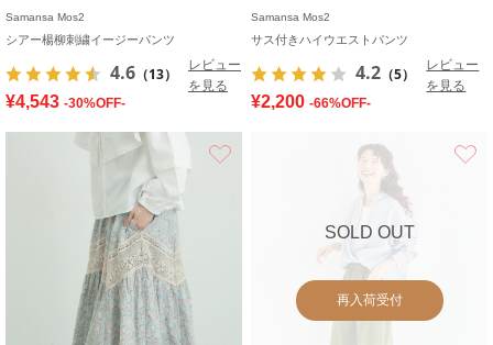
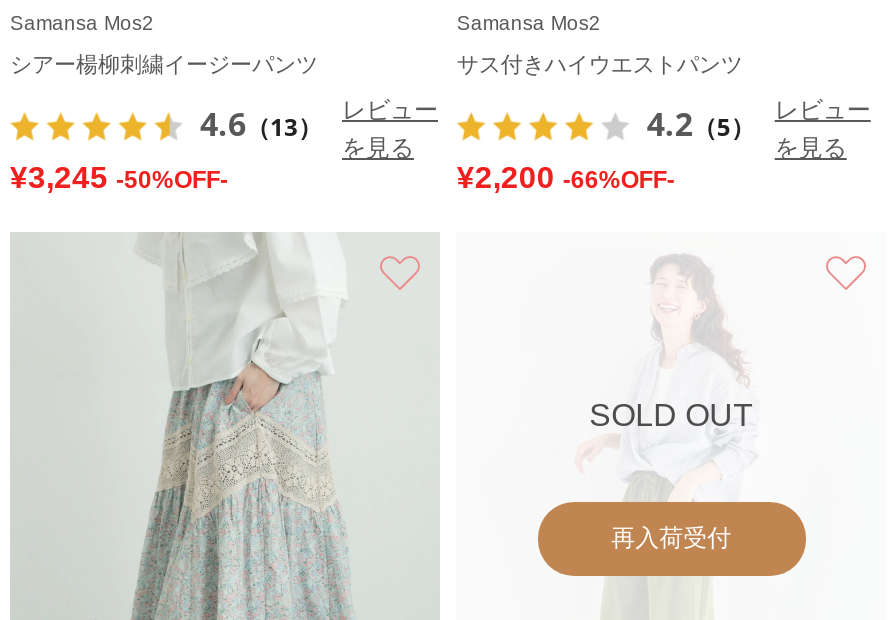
[6,92,125,111] ¥4,543 -30%OFF- -> [10,160,228,194] ¥3,245 -50%OFF-

